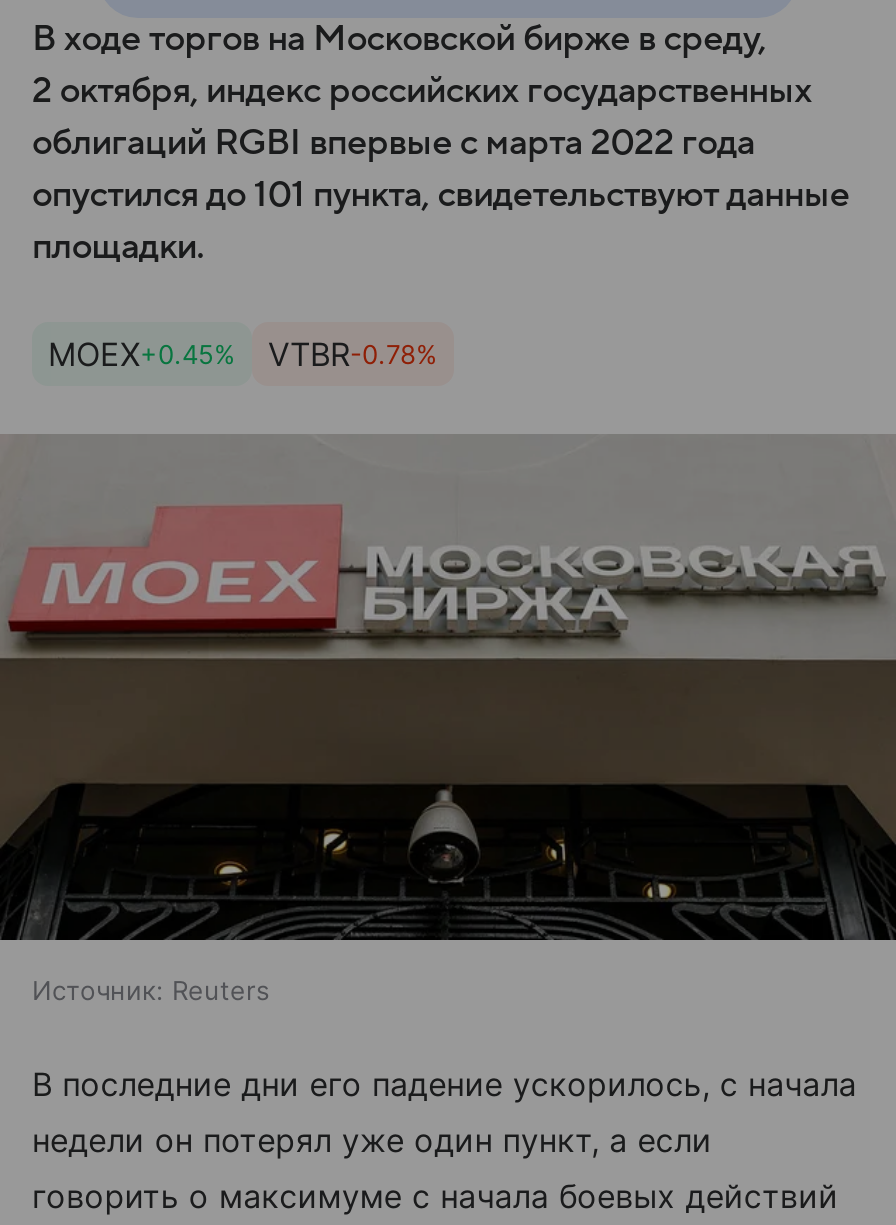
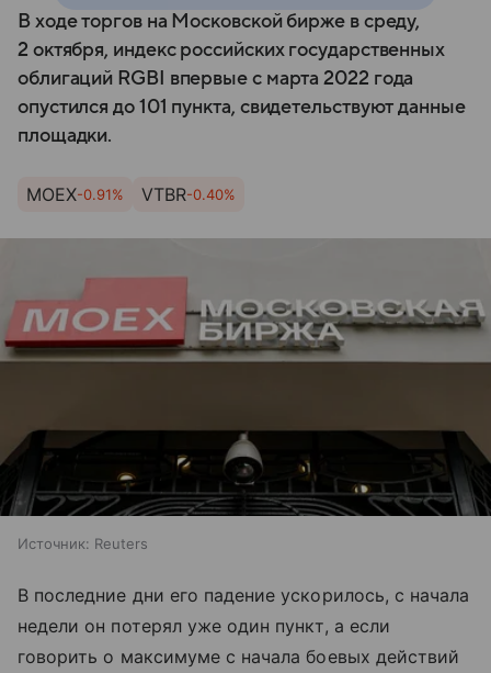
[48,334,236,374] MOEX+0.45% -> [26,183,124,205] MOEX-0.91%
[268,334,438,374] VTBR-0.78% -> [141,183,236,205] VTBR-0.40%

